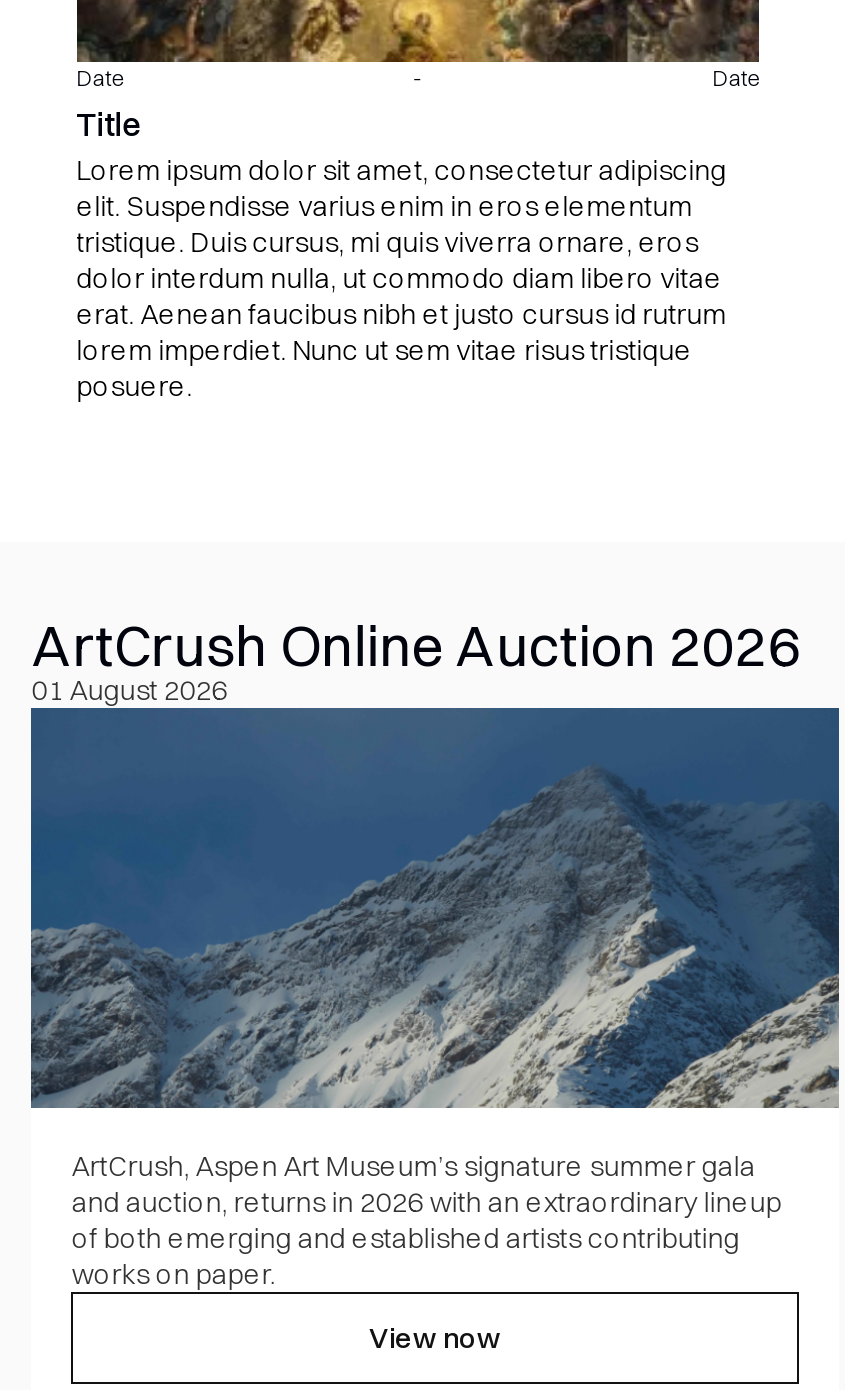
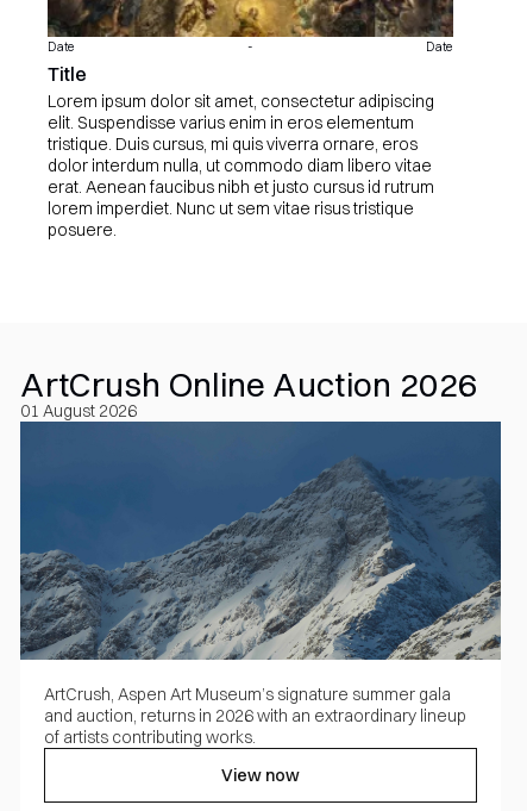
[72,1219,740,1291] of both emerging and established artists contributing | works on paper. -> [44,726,256,747] of artists contributing works.

